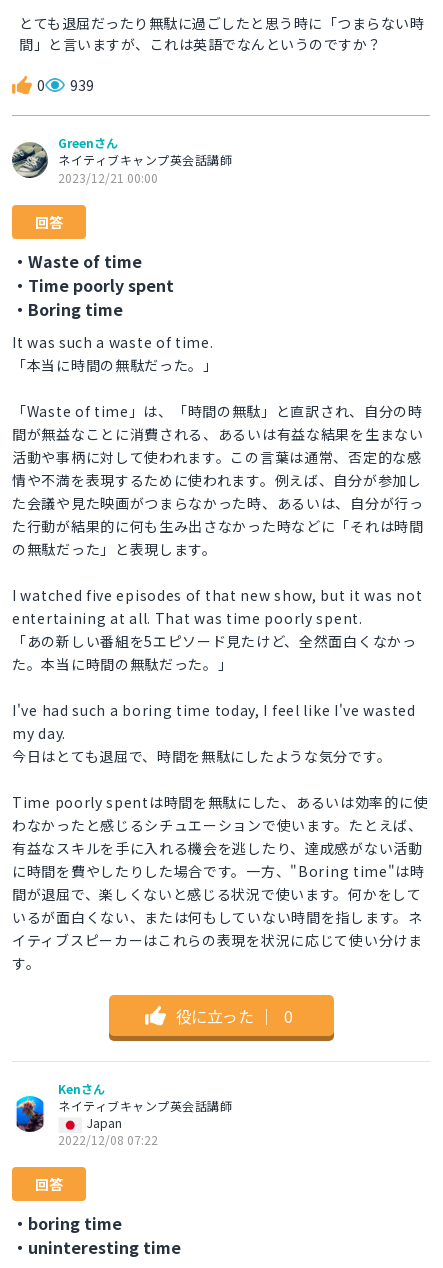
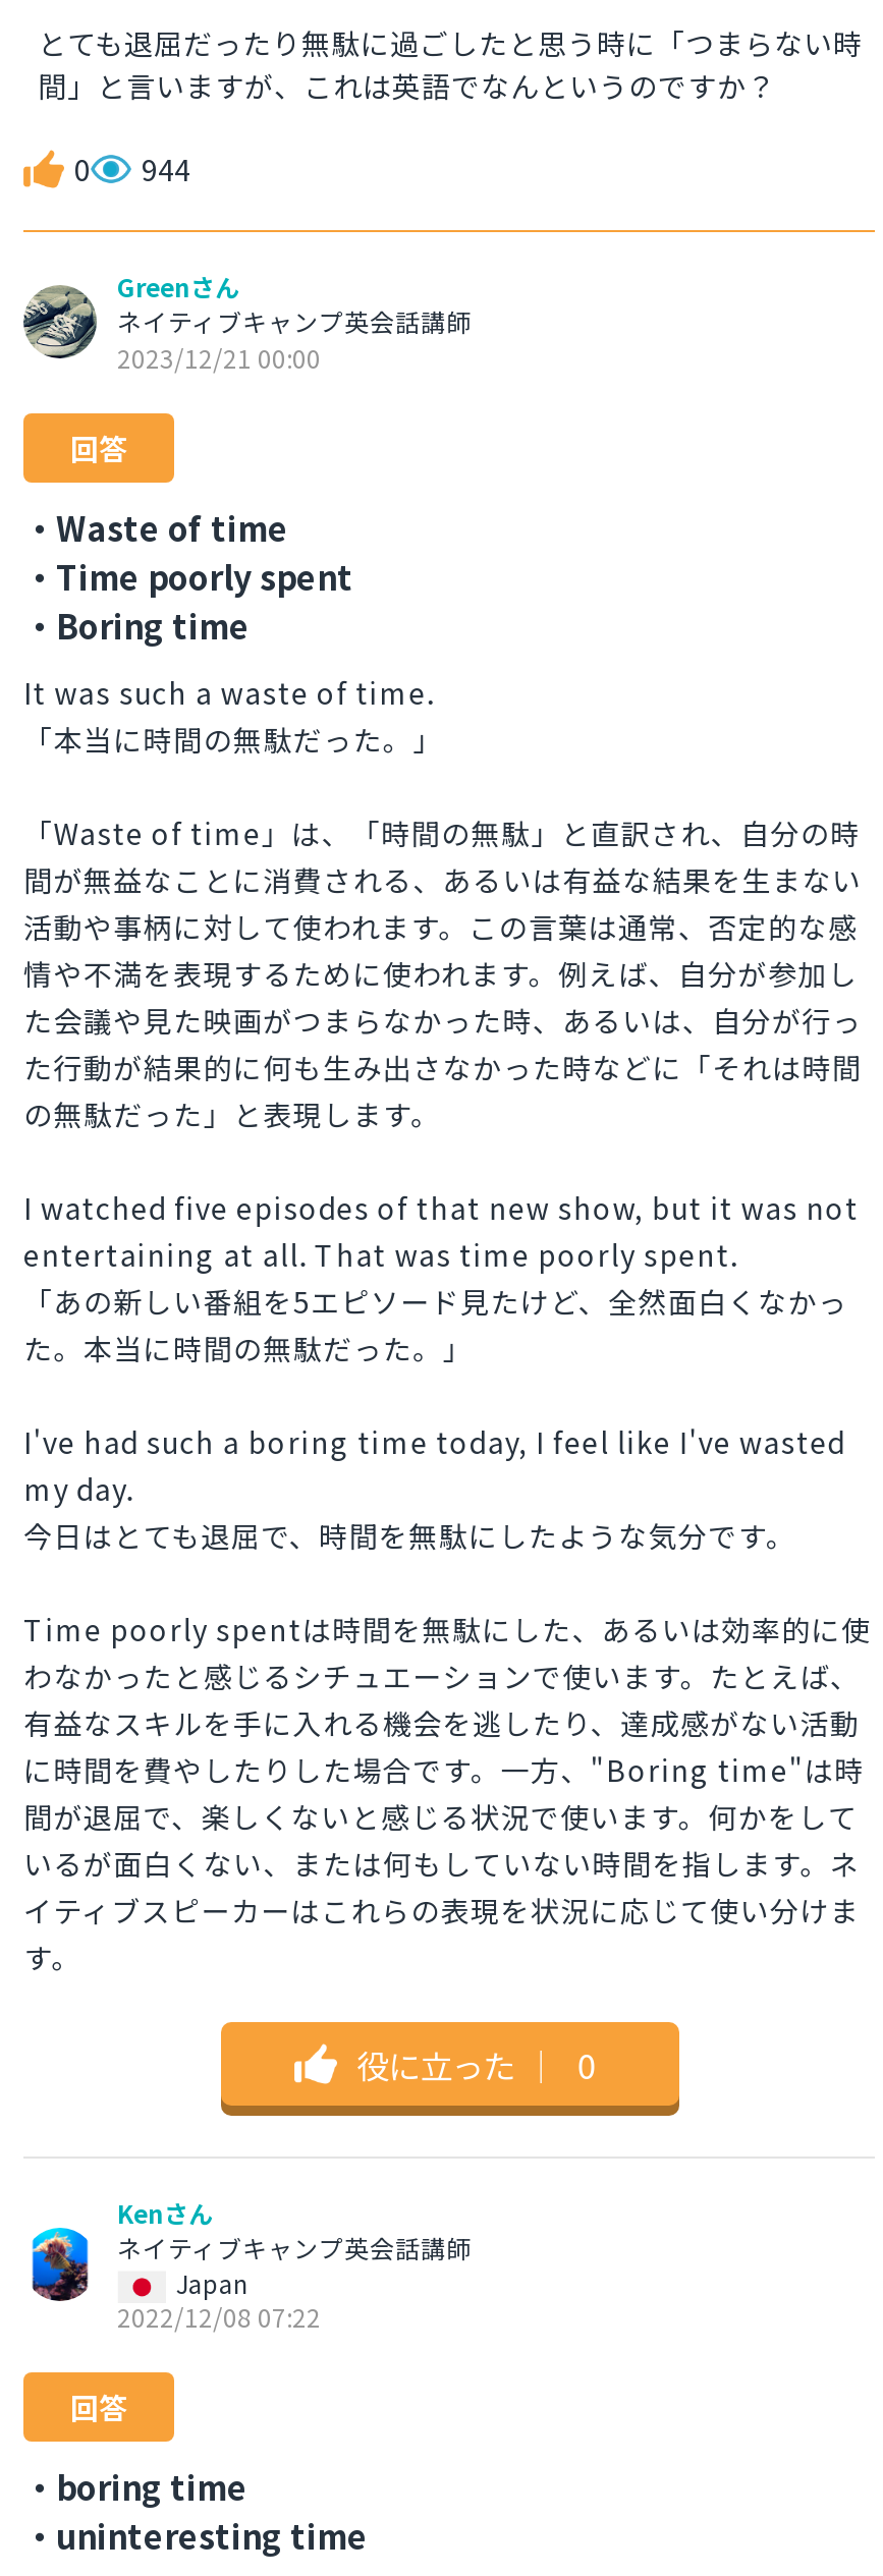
[37,75,94,95] 0 939 -> [74,150,190,190] 0 944

